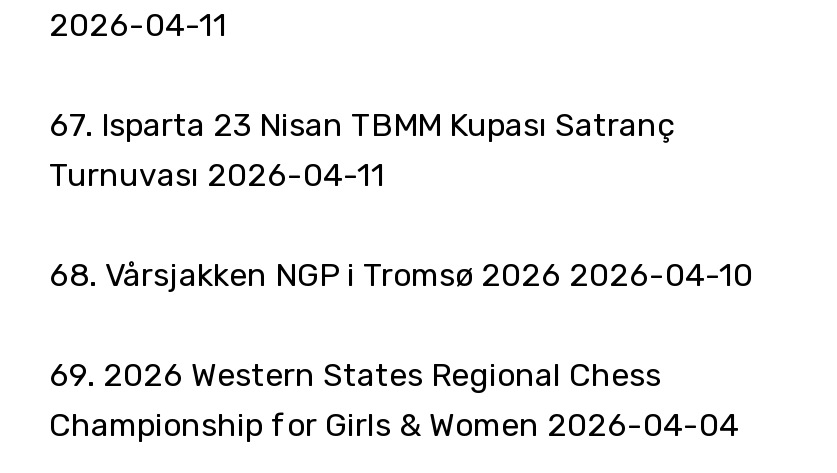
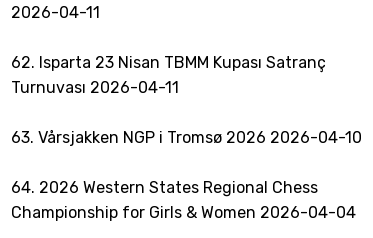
[49,106,675,144] 67. Isparta 23 Nisan TBMM Kupası Satranç -> [11,53,326,72] 62. Isparta 23 Nisan TBMM Kupası Satranç
[49,256,753,294] 68. Vårsjakken NGP i Tromsø 2026 2026-04-10 -> [11,128,362,147] 63. Vårsjakken NGP i Tromsø 2026 2026-04-10
[49,356,661,394] 69. 2026 Western States Regional Chess -> [11,178,318,197] 64. 2026 Western States Regional Chess

